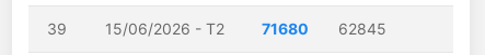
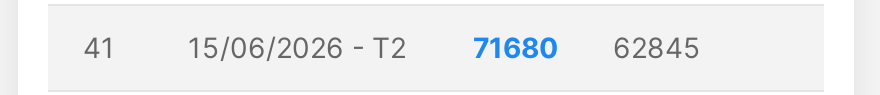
[47,19,66,37] 39 -> [83,29,115,63] 41

